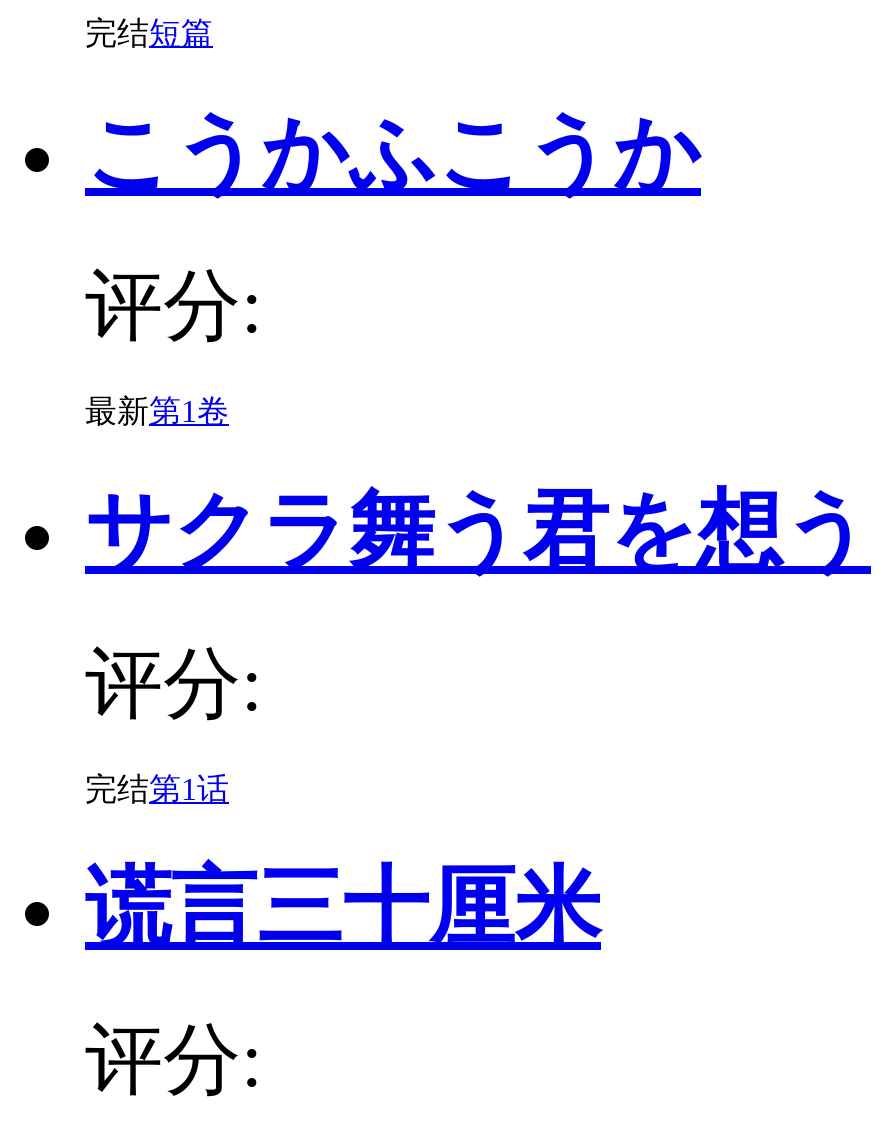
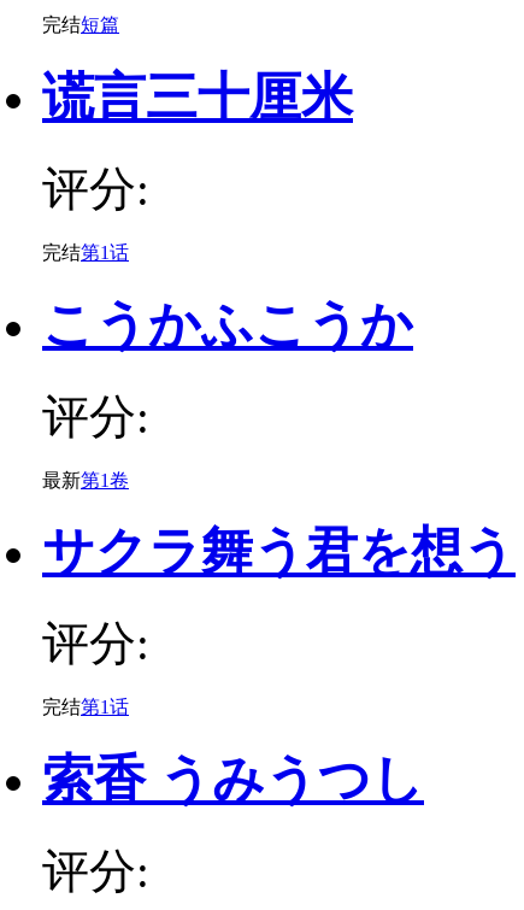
none -> [42,162,149,262] 评分: | 完结第1话
none -> [42,751,424,808] 索香 うみうつし
moved [85,861,601,955] -> [42,68,353,125]: 谎言三十厘米

